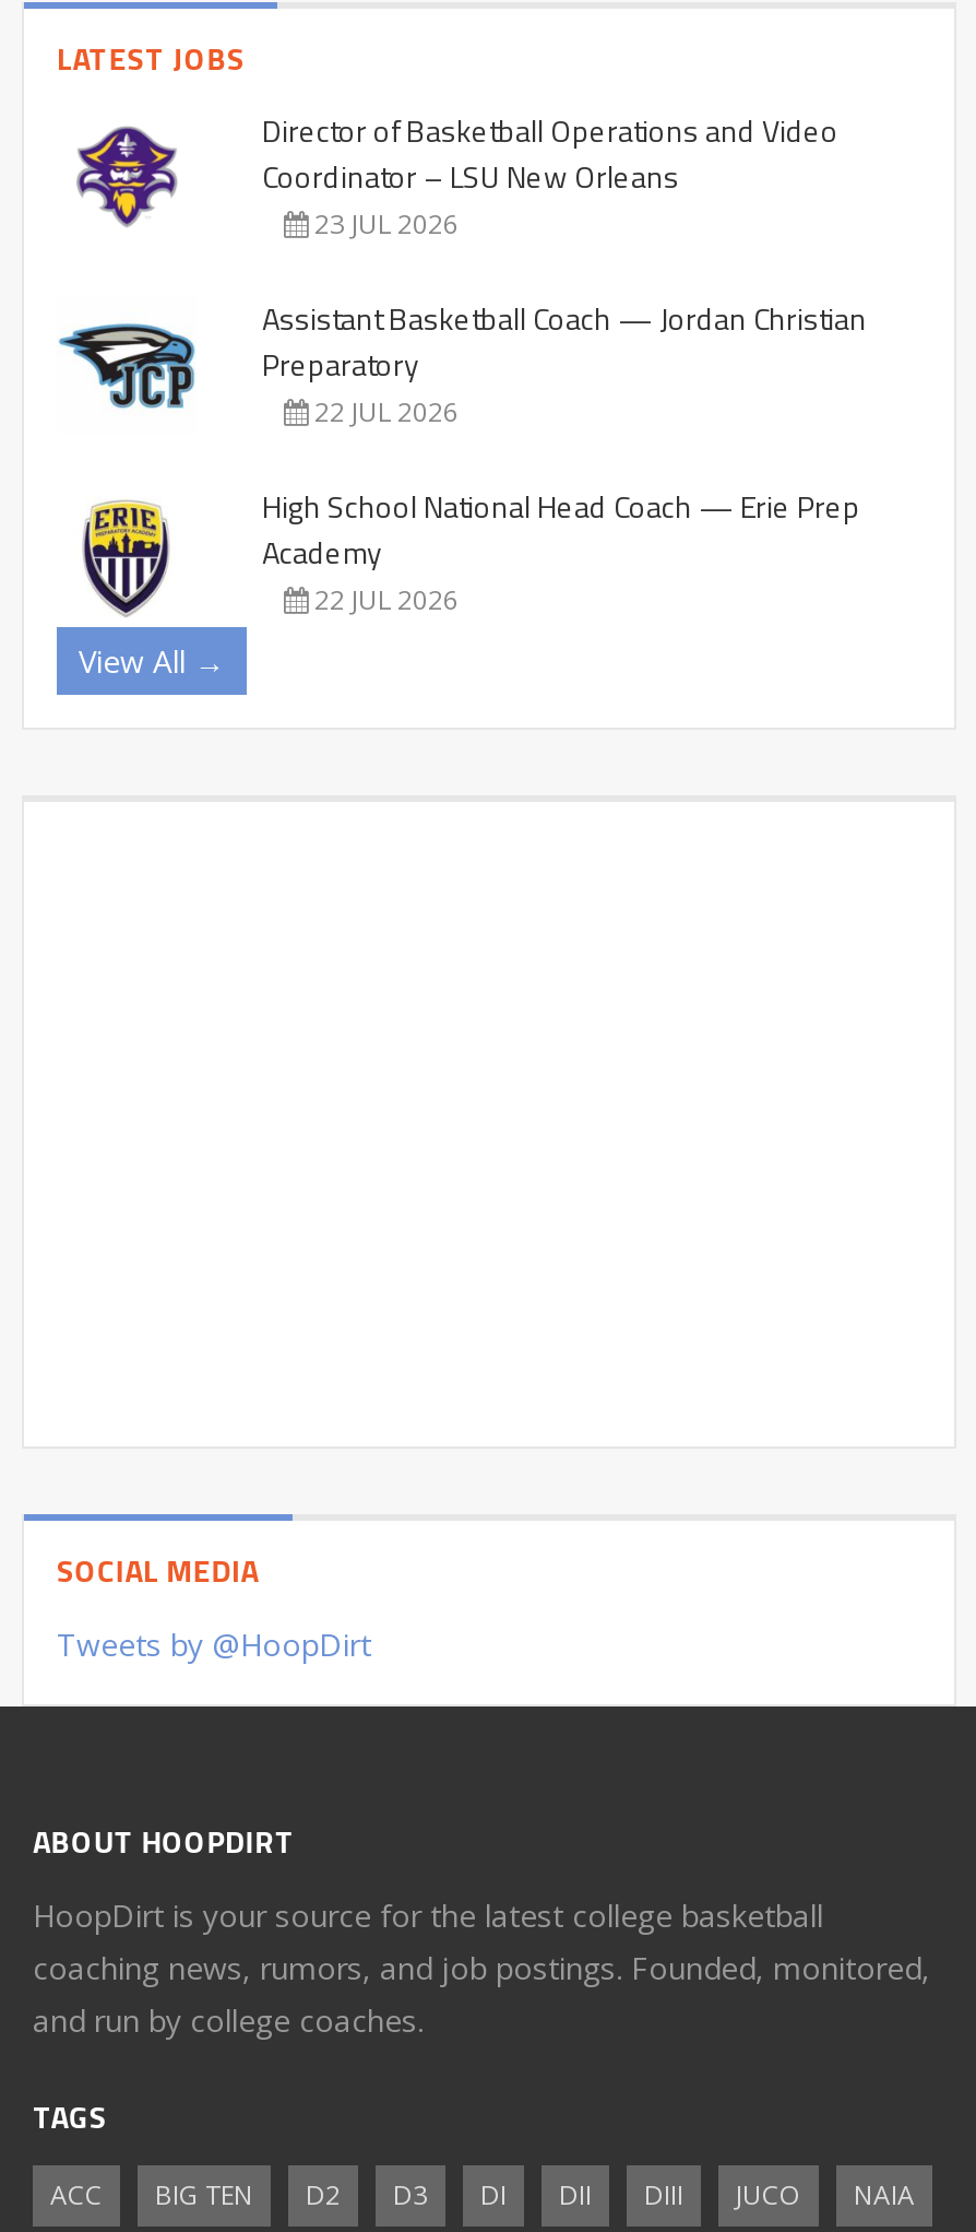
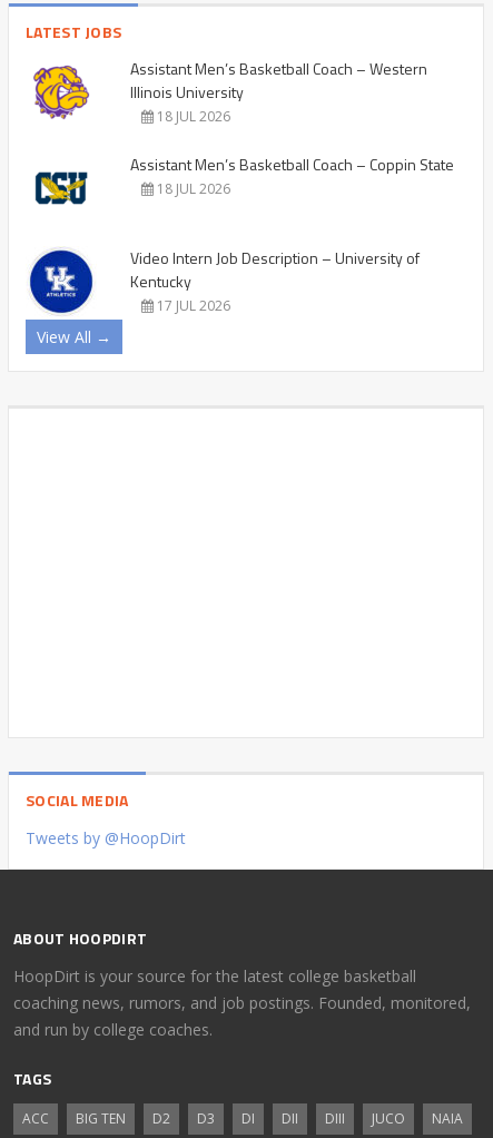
[74,107,838,242] [image] | Director of Basketball Operations and Video | Coordinator – LSU New Orleans | 23 JUL 2026 -> [32,57,427,126] [image] | Assistant Men’s Basketball Coach – Western | Illinois University | 18 JUL 2026
[57,295,867,430] [image] | Assistant Basketball Coach — Jordan Christian | Preparatory | 22 JUL 2026 -> [28,152,454,208] [image] | Assistant Men’s Basketball Coach – Coppin State | 18 JUL 2026
[66,483,860,618] [image] | High School National Head Coach — Erie Prep | Academy | 22 JUL 2026 -> [29,246,420,315] [image] | Video Intern Job Description – University of | Kentucky | 17 JUL 2026

